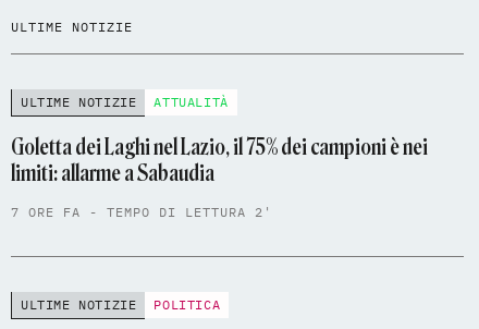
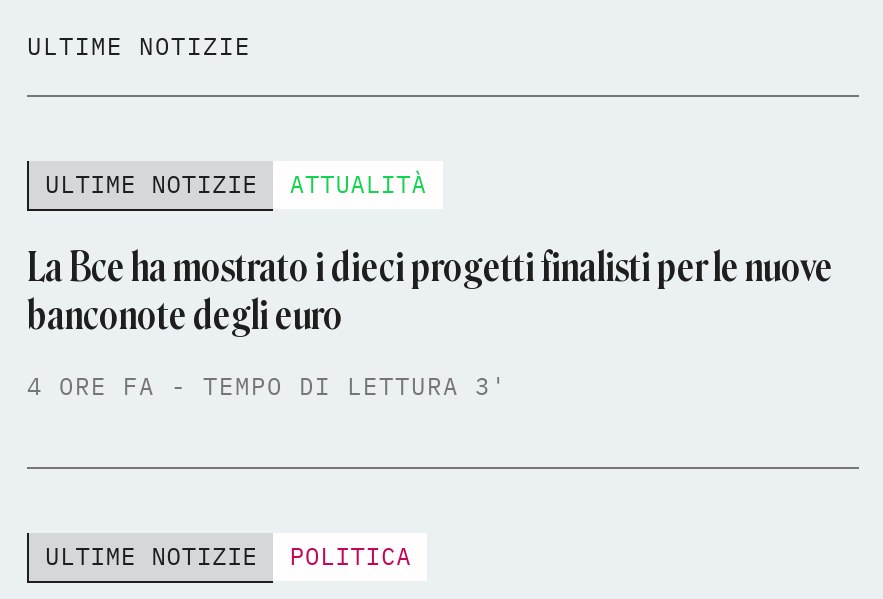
[11,135,428,187] Goletta dei Laghi nel Lazio, il 75% dei campioni è nei | limiti: allarme a Sabaudia -> [27,243,833,339] La Bce ha mostrato i dieci progetti finalisti per le nuove | banconote degli euro
[11,204,272,221] 7 ORE FA - TEMPO DI LETTURA 2' -> [27,371,507,401] 4 ORE FA - TEMPO DI LETTURA 3'

